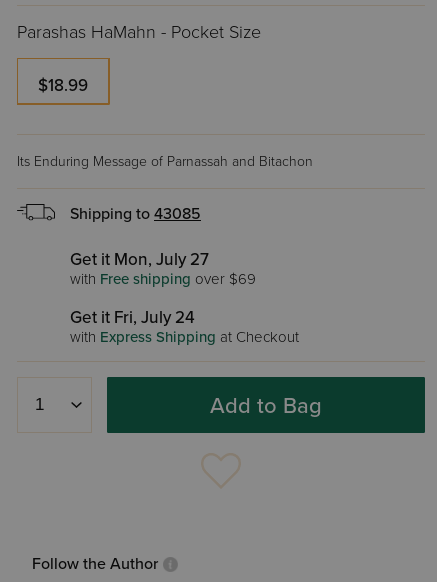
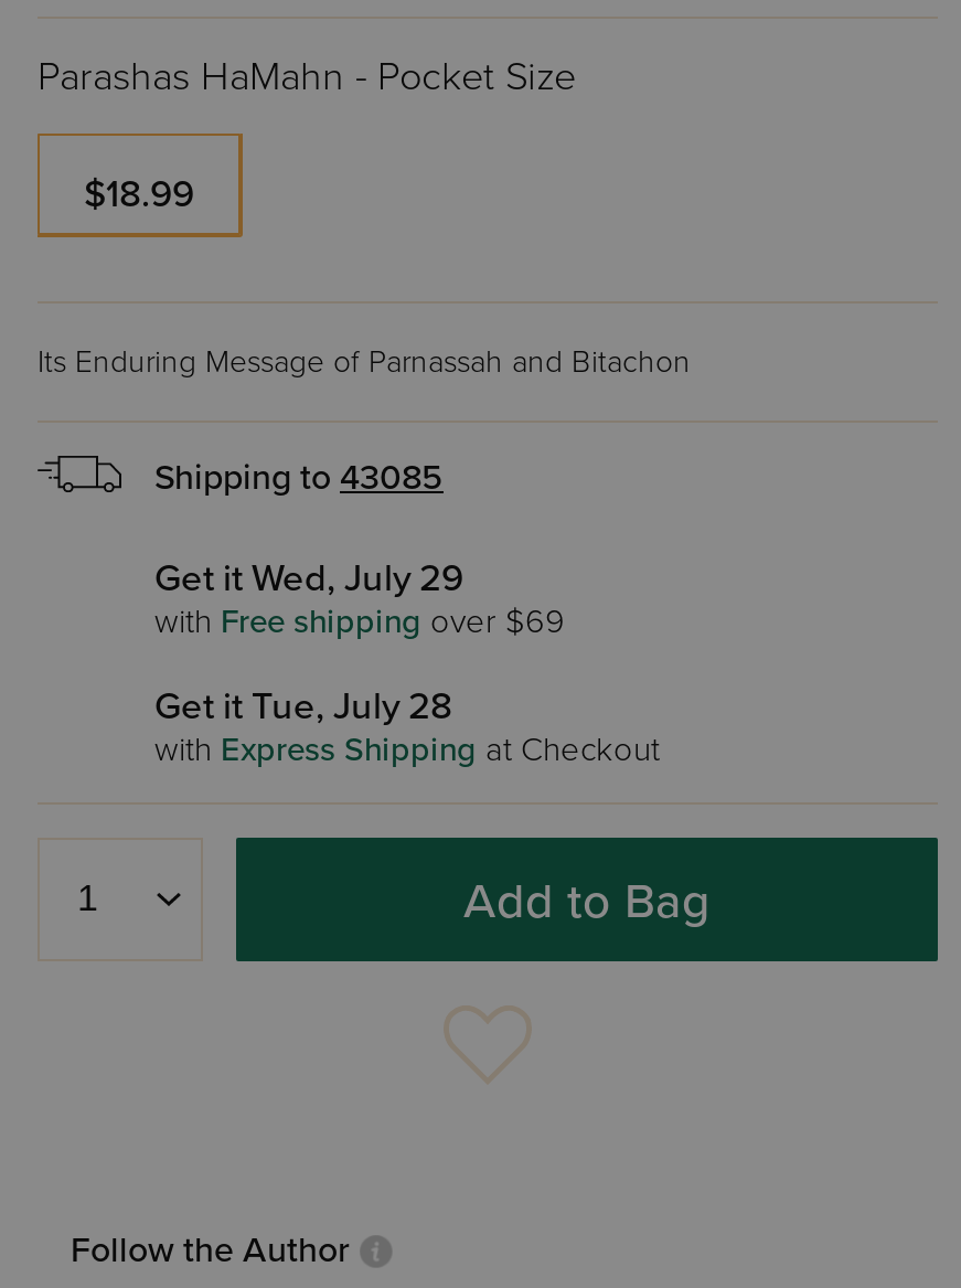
[70,249,209,270] Get it Mon, July 27 -> [154,555,463,602] Get it Wed, July 29
[70,307,195,328] Get it Fri, July 24 -> [154,683,452,730] Get it Tue, July 28

